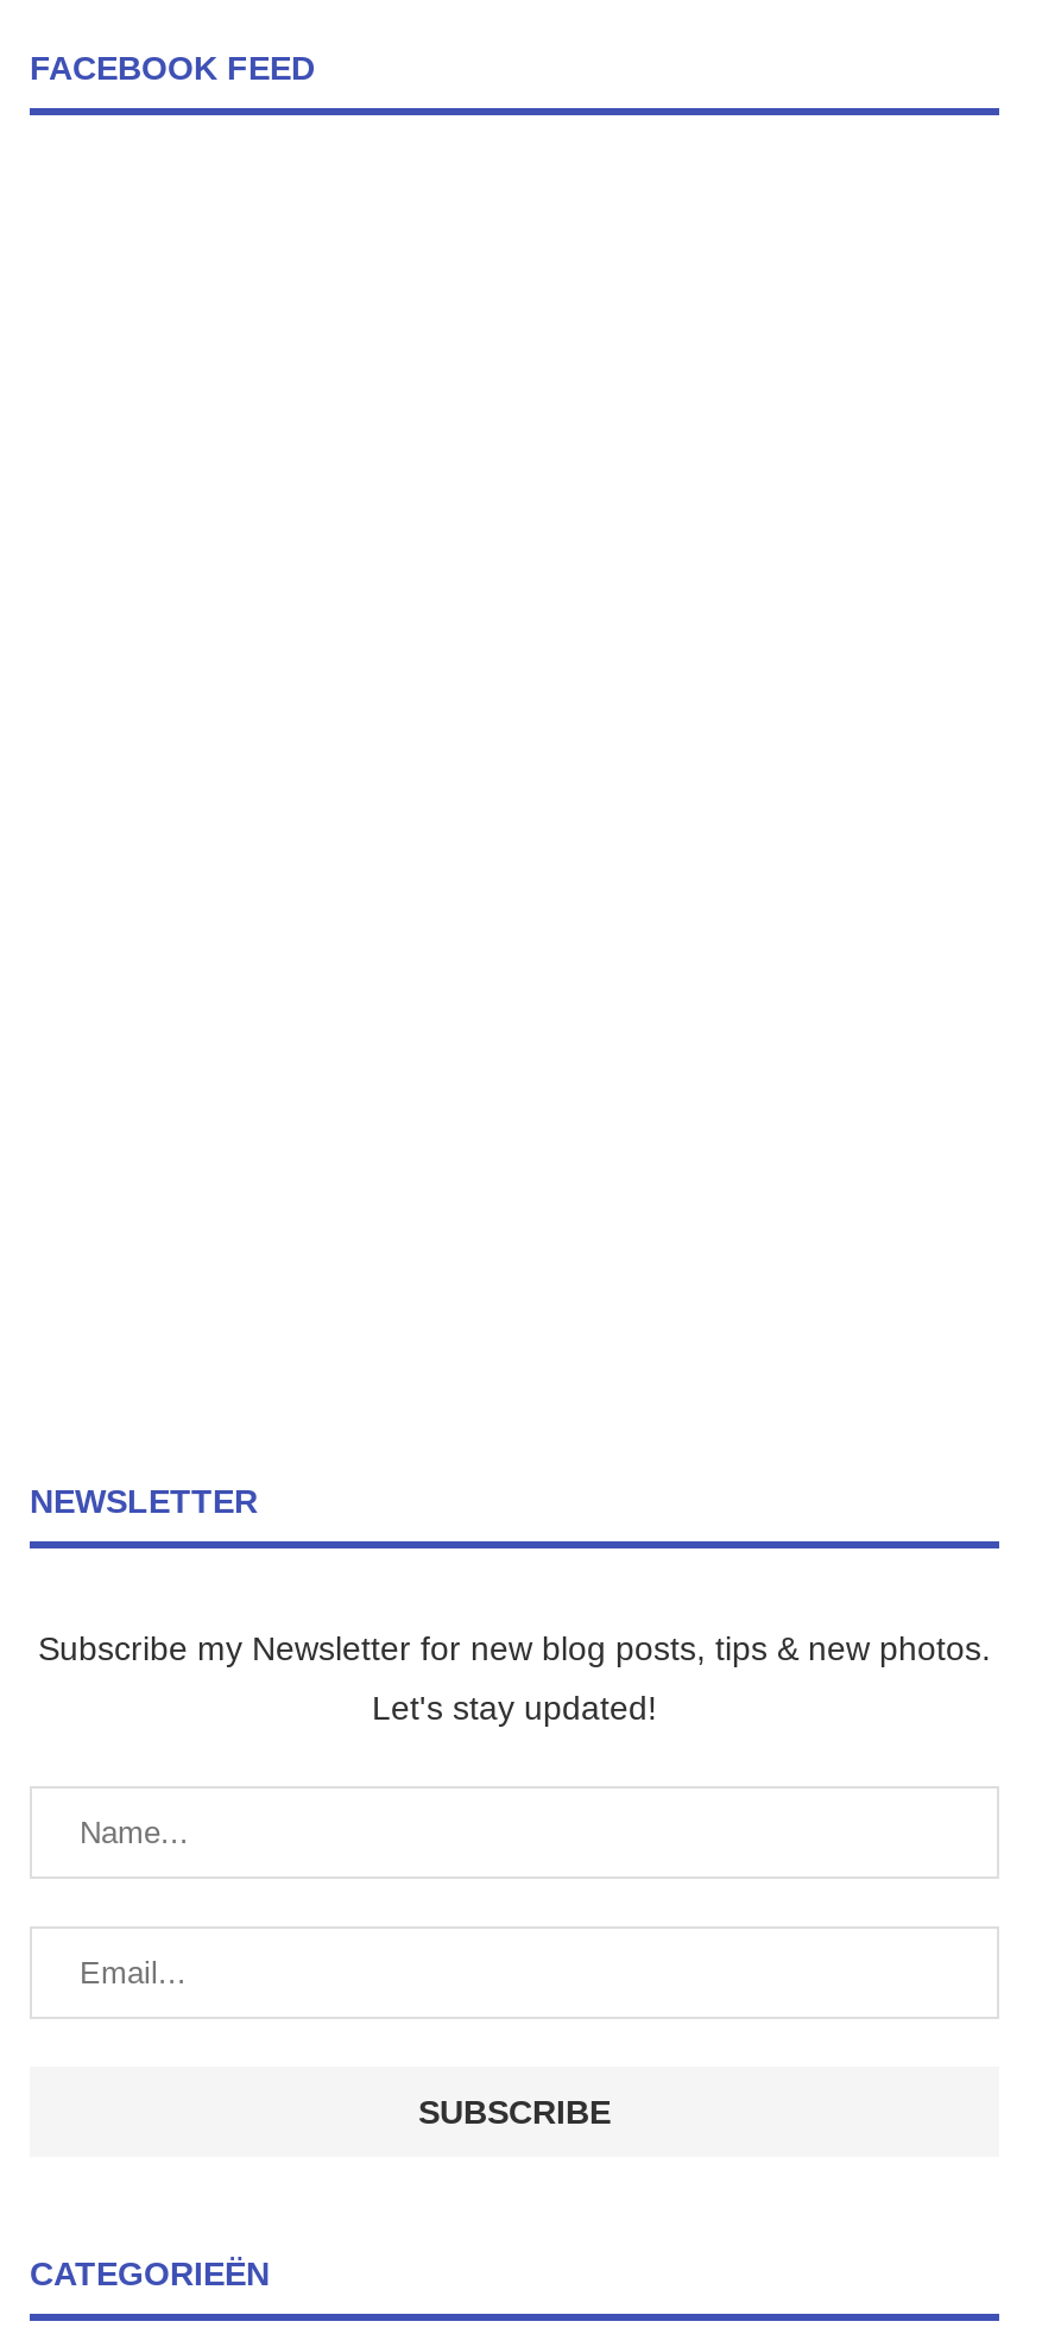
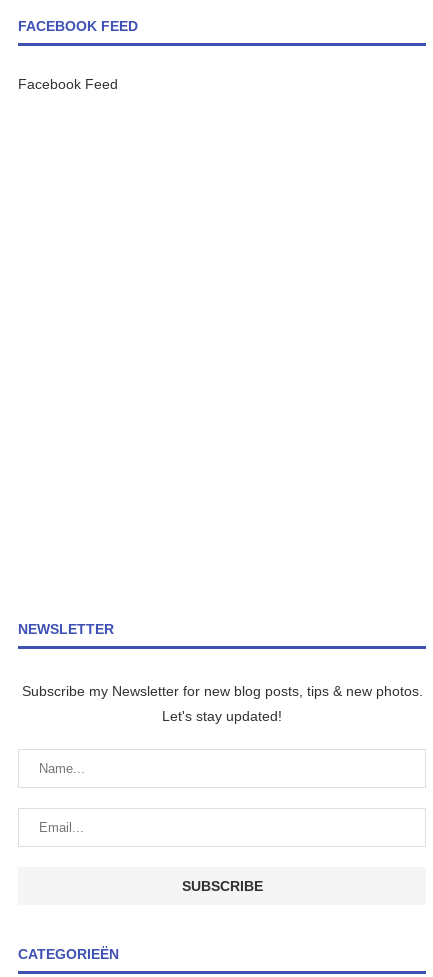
none -> [18,76,118,92] Facebook Feed

